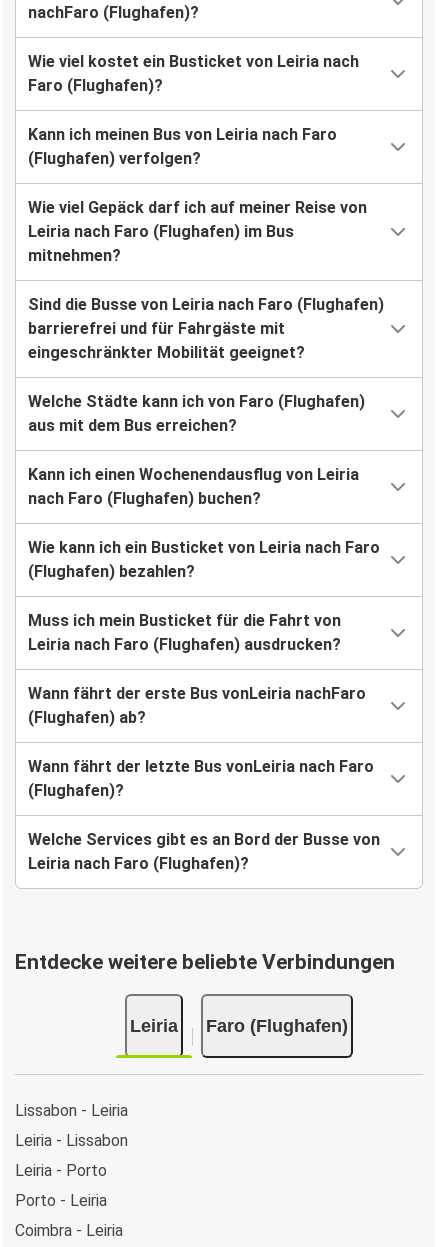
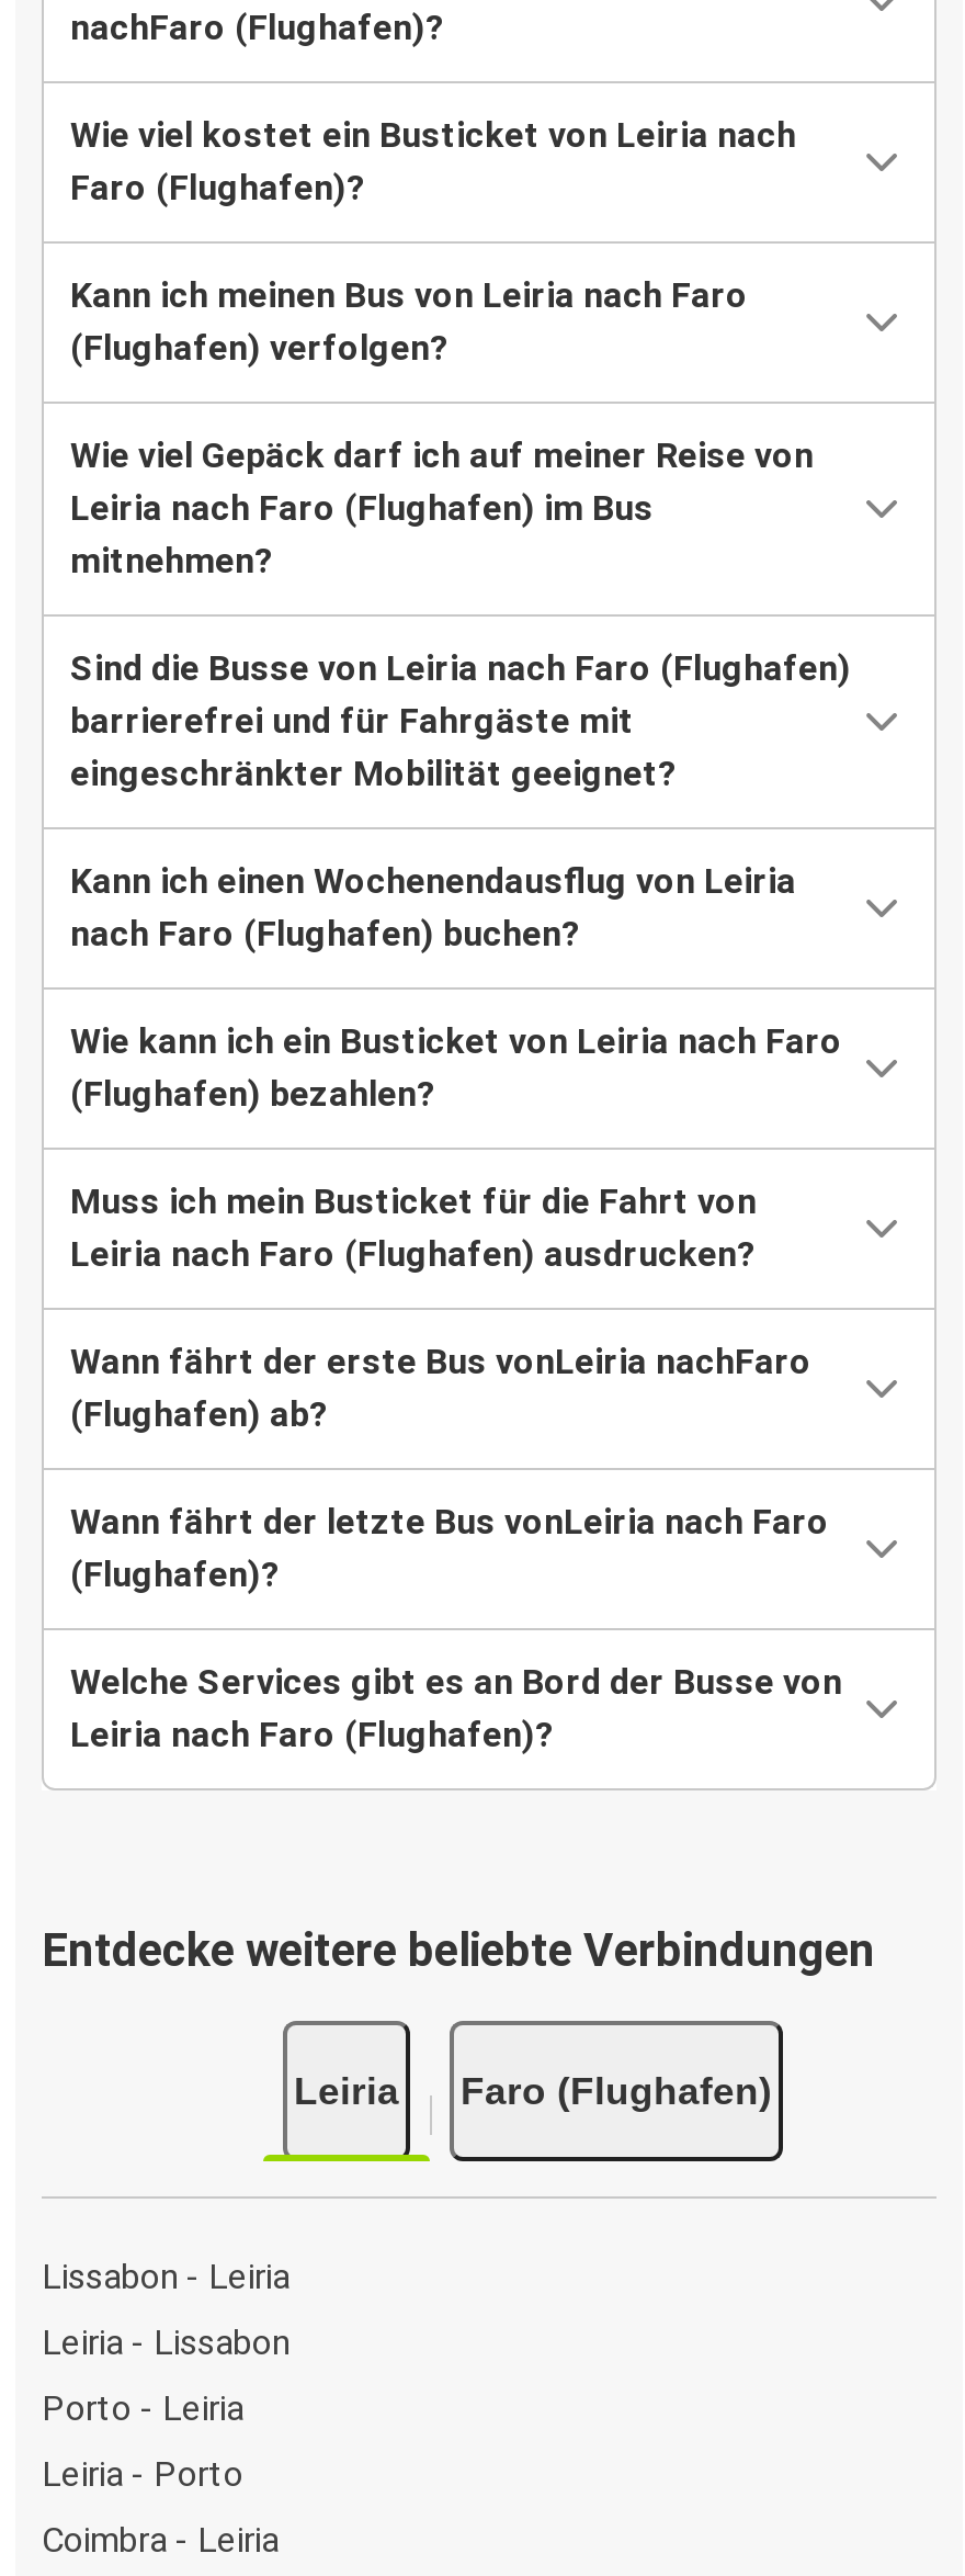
[28,392,365,435] Welche Städte kann ich von Faro (Flughafen) | aus mit dem Bus erreichen? -> none
moved [15,1190,107,1209] -> [42,2386,243,2428]: Porto - Leiria

